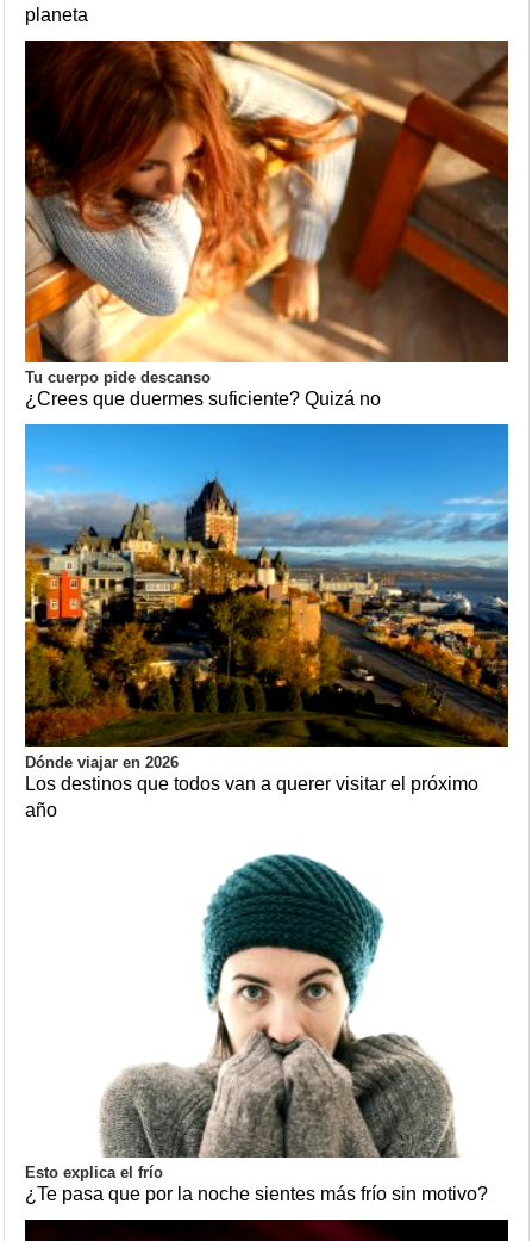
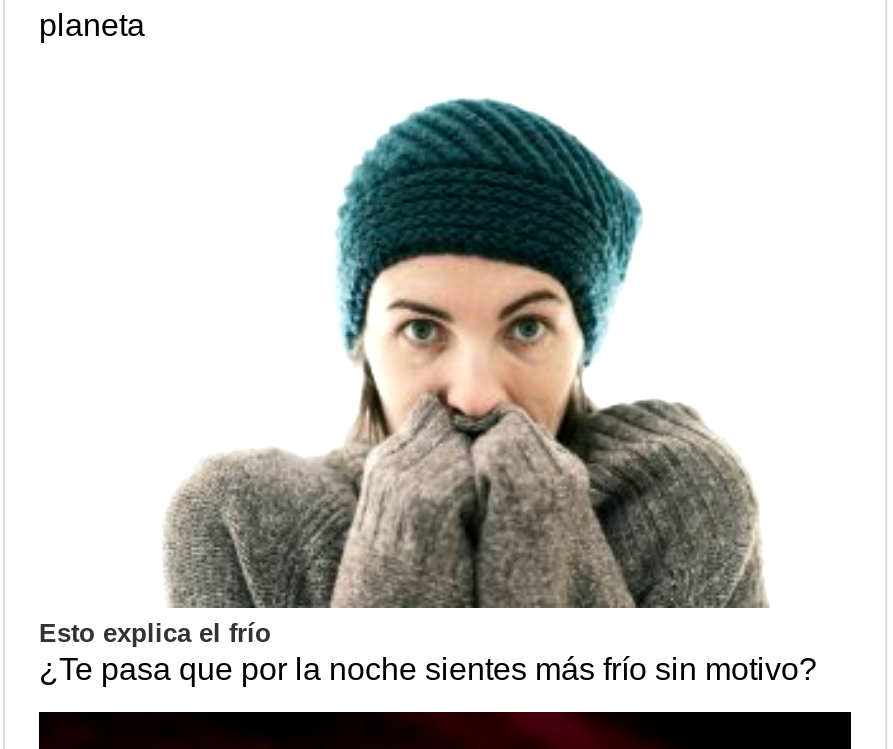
[24,39,509,409] [image] | Tu cuerpo pide descanso | ¿Crees que duermes suficiente? Quizá no -> none
[24,423,509,820] [image] | Dónde viajar en 2026 | Los destinos que todos van a querer visitar el próximo | año -> none

